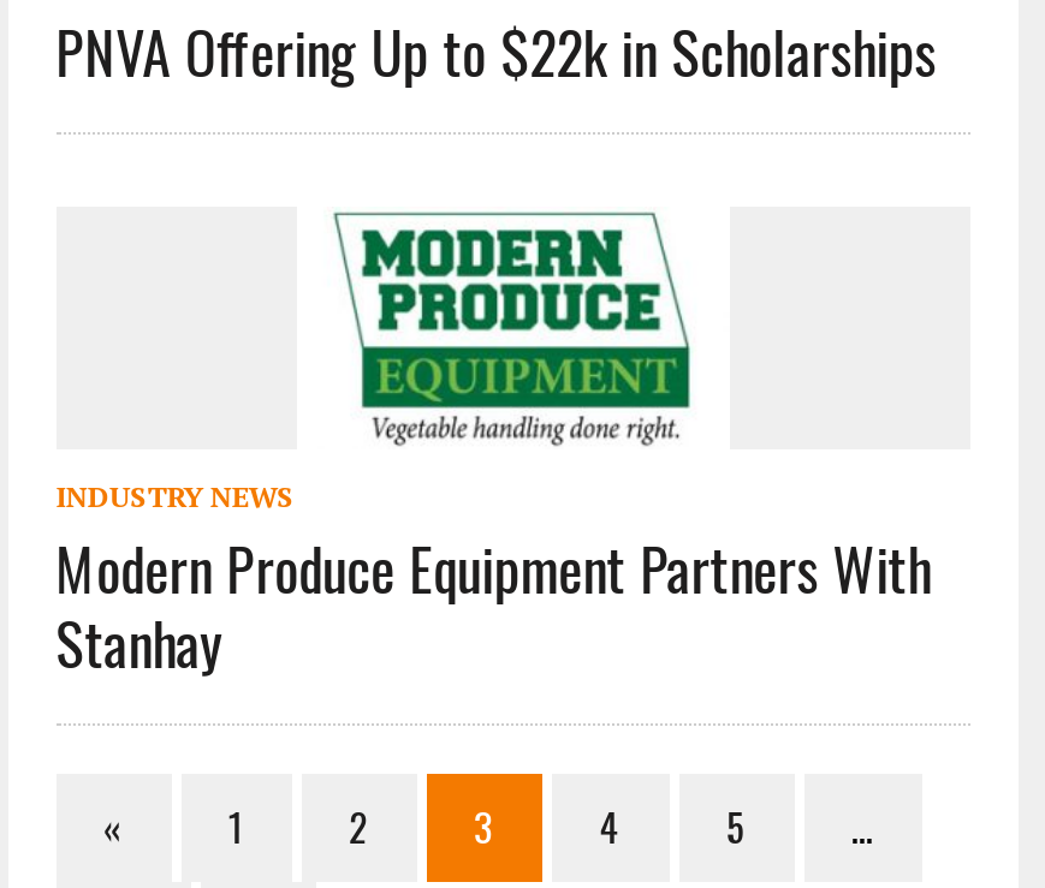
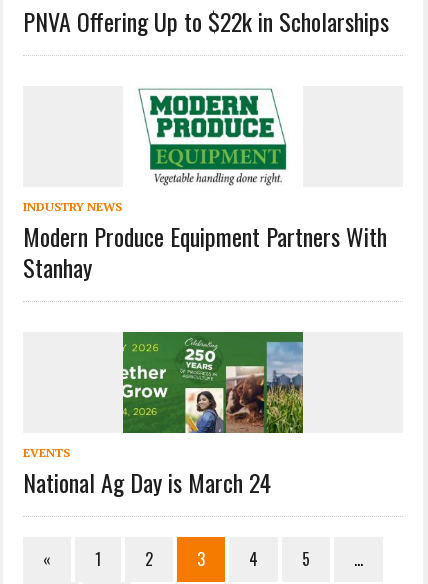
none -> [23,322,305,500] [image] | EVENTS | National Ag Day is March 24

